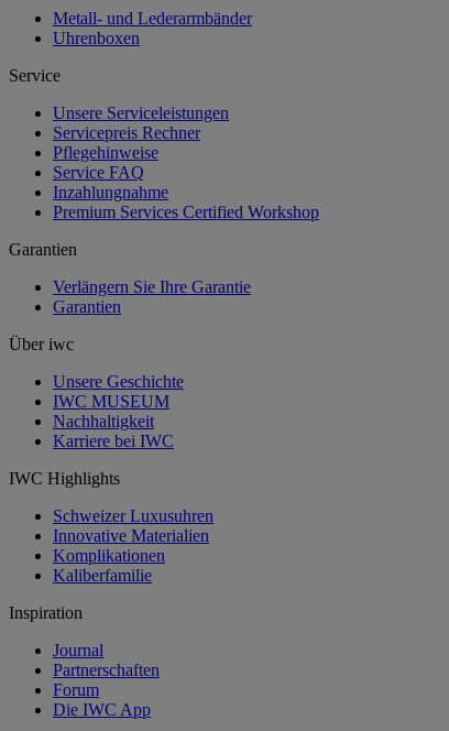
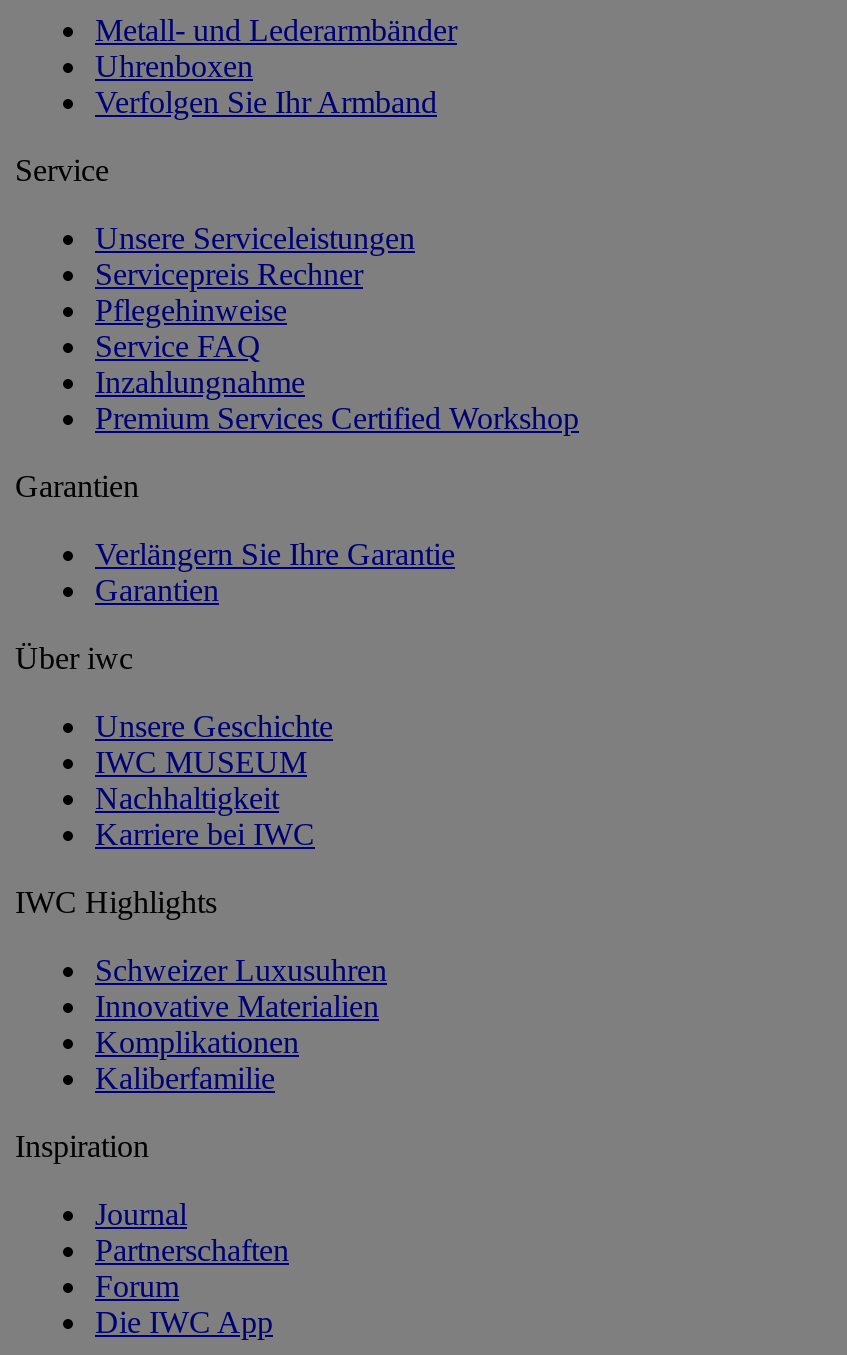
none -> [95,86,437,120] Verfolgen Sie Ihr Armband

